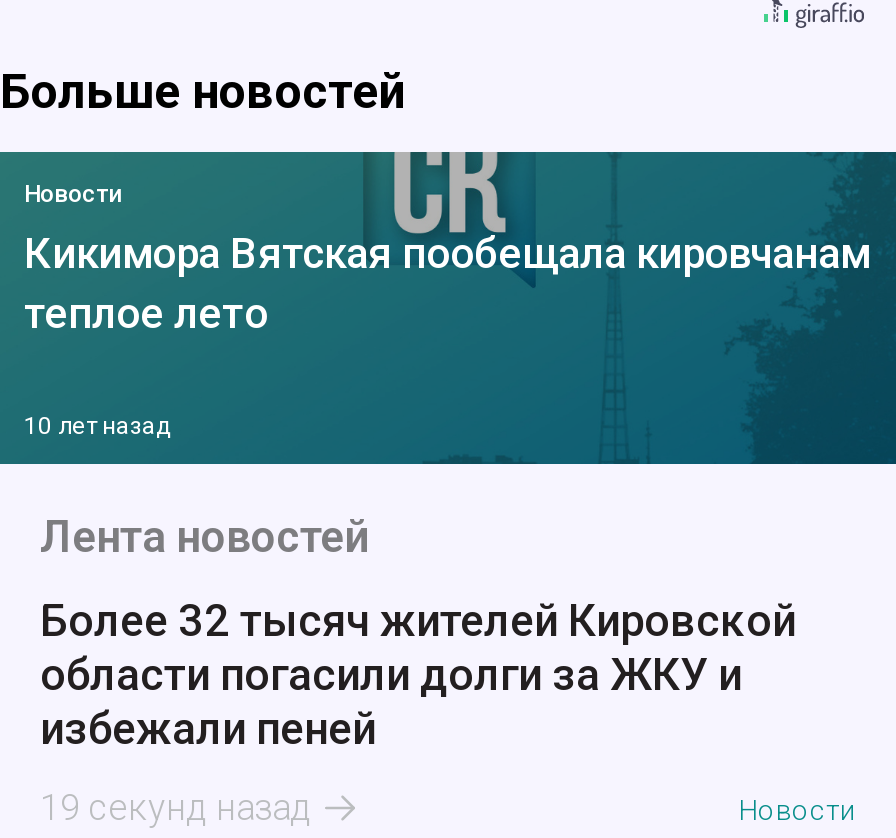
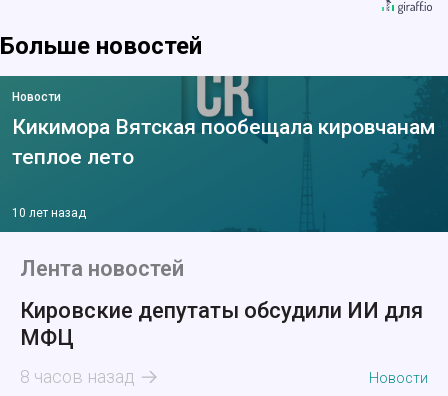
[40,597,796,755] Более 32 тысяч жителей Кировской | области погасили долги за ЖКУ и | избежали пеней -> [20,298,423,350] Кировские депутаты обсудили ИИ для | МФЦ
[40,787,312,829] 19 секунд назад -> [20,366,135,387] 8 часов назад

